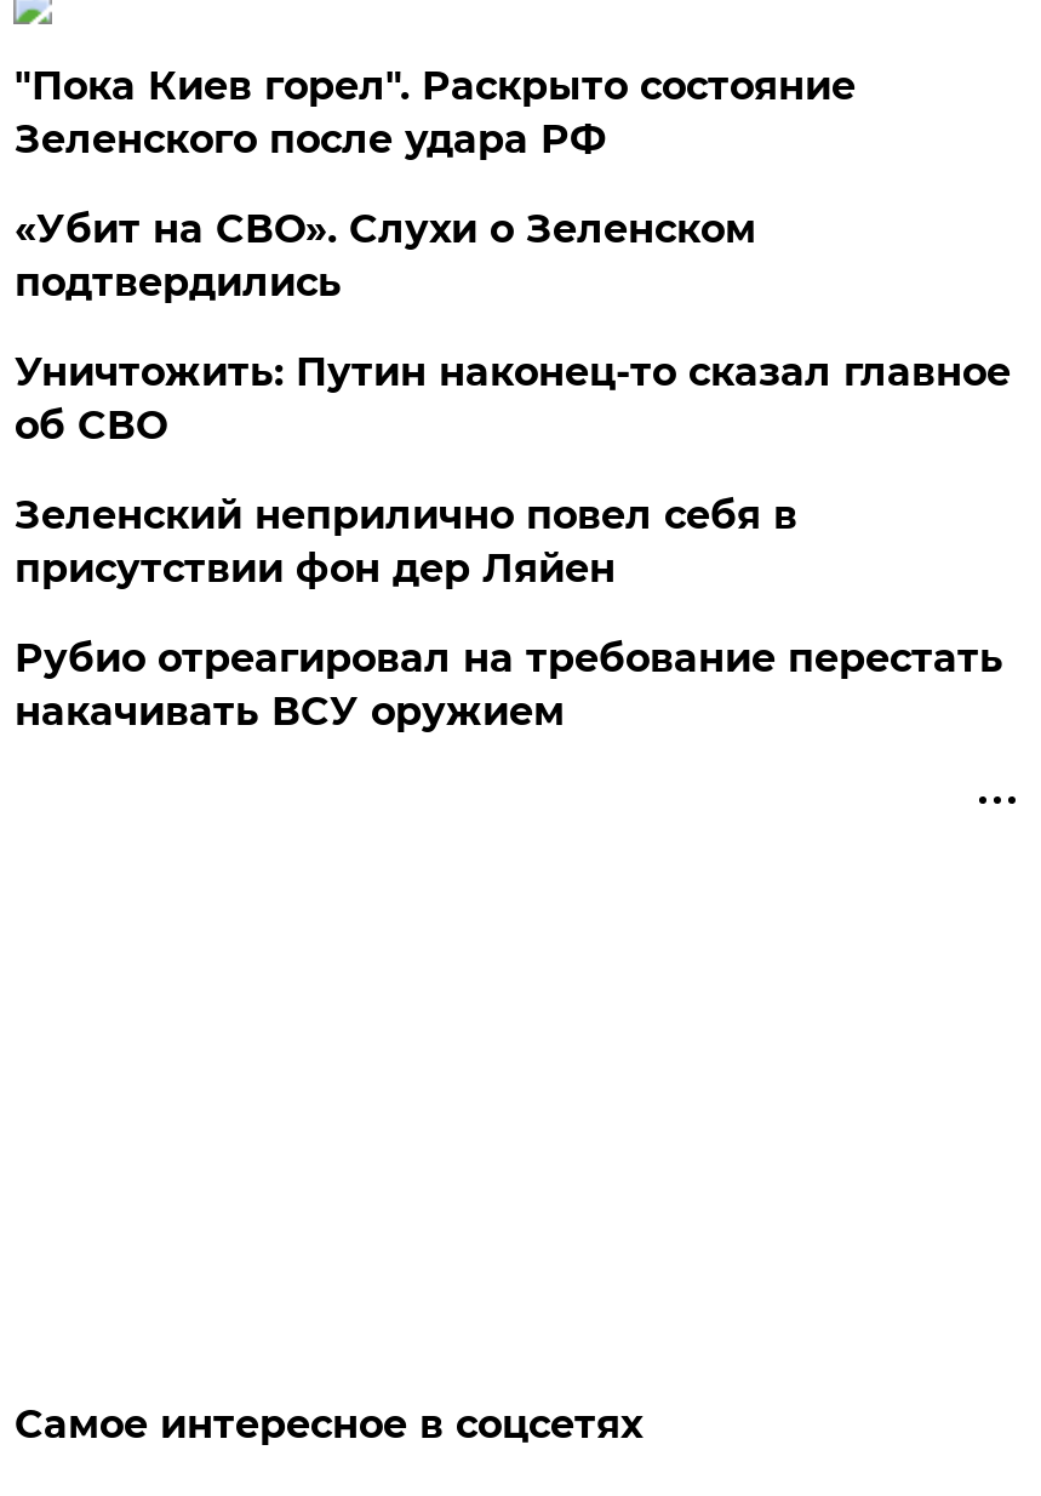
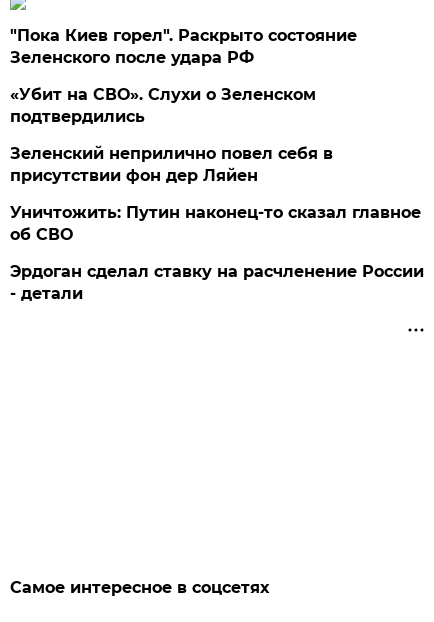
moved [14,349,1010,449] -> [10,203,421,244]: Уничтожить: Путин наконец-то сказал главное | об СВО
moved [14,492,797,592] -> [10,144,333,185]: Зеленский неприлично повел cебя в | присутствии фон дер Ляйен
[14,635,1003,735] Рубио отреагировал на требование перестать | накачивать ВСУ оружием -> [10,262,424,303] Эрдоган сделал ставку на расчленение России | - детали

